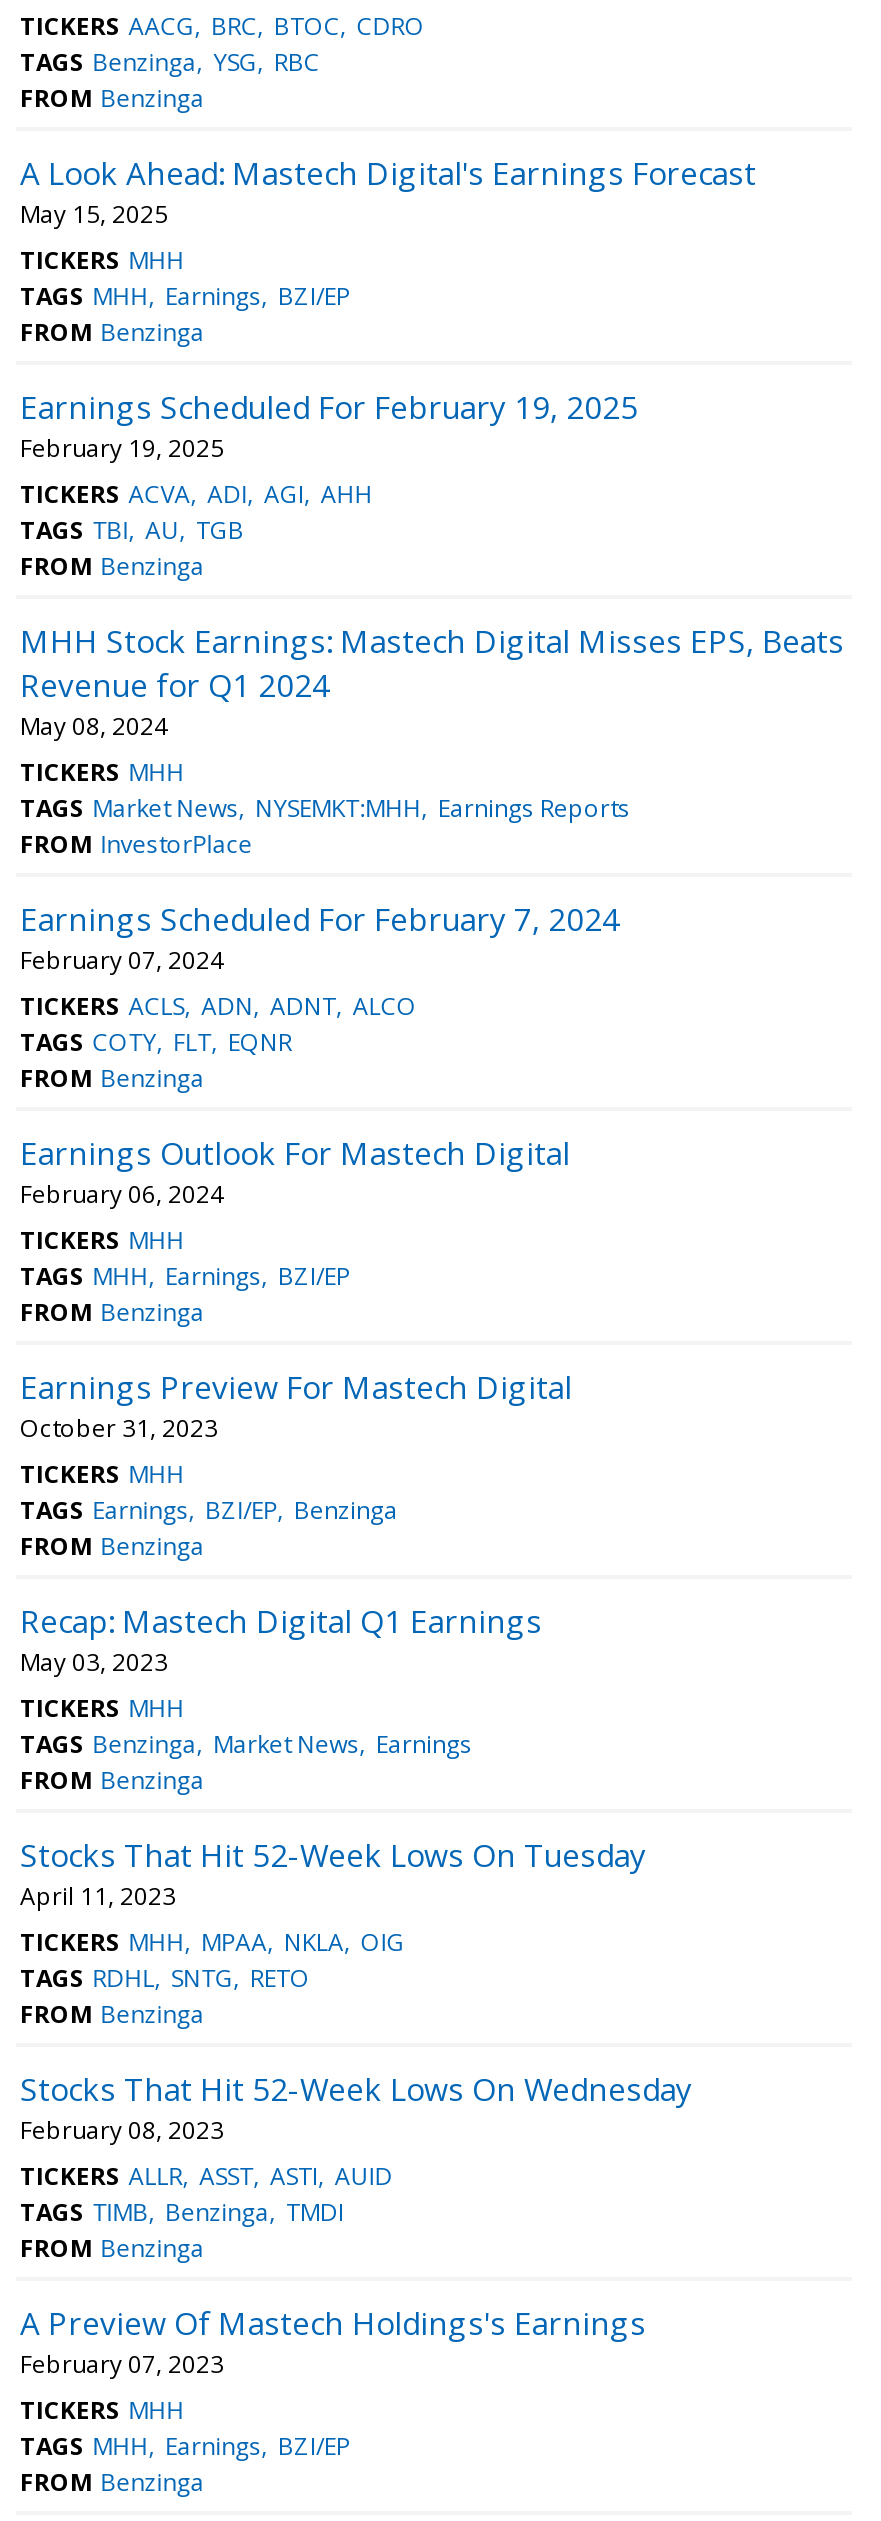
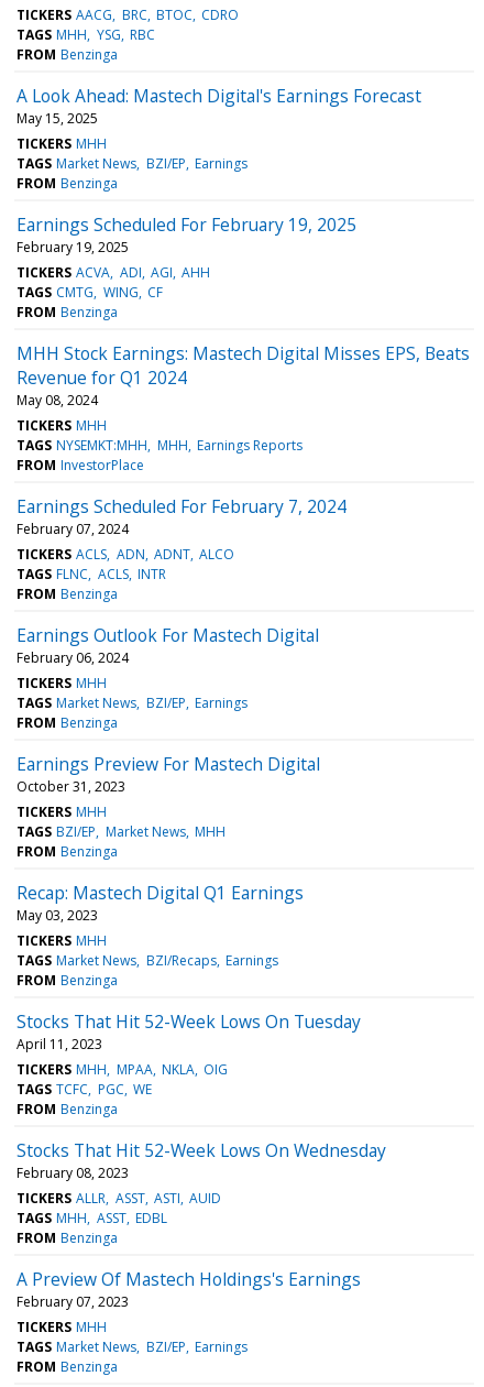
[20,45,320,79] TAGS Benzinga YSG RBC -> [16,25,155,44] TAGS MHH YSG RBC
[20,279,350,313] TAGS MHH Earnings BZI/EP -> [16,154,247,173] TAGS Market News BZI/EP Earnings
[20,513,244,547] TAGS TBI AU TGB -> [16,283,163,301] TAGS CMTG WING CF
[20,791,630,825] TAGS Market News NYSEMKT:MHH Earnings Reports -> [16,436,302,454] TAGS NYSEMKT:MHH MHH Earnings Reports
[20,1025,292,1059] TAGS COTY FLT EQNR -> [16,564,166,583] TAGS FLNC ACLS INTR
[20,1259,350,1293] TAGS MHH Earnings BZI/EP -> [16,693,247,712] TAGS Market News BZI/EP Earnings
[20,1493,398,1527] TAGS Earnings BZI/EP Benzinga -> [16,822,225,841] TAGS BZI/EP Market News MHH
[20,1727,472,1761] TAGS Benzinga Market News Earnings -> [16,951,278,970] TAGS Market News BZI/Recaps Earnings
[20,1961,310,1995] TAGS RDHL SNTG RETO -> [16,1080,152,1098] TAGS TCFC PGC WE
[20,2195,344,2229] TAGS TIMB Benzinga TMDI -> [16,1208,167,1227] TAGS MHH ASST EDBL
[20,2429,350,2463] TAGS MHH Earnings BZI/EP -> [16,1337,247,1356] TAGS Market News BZI/EP Earnings

